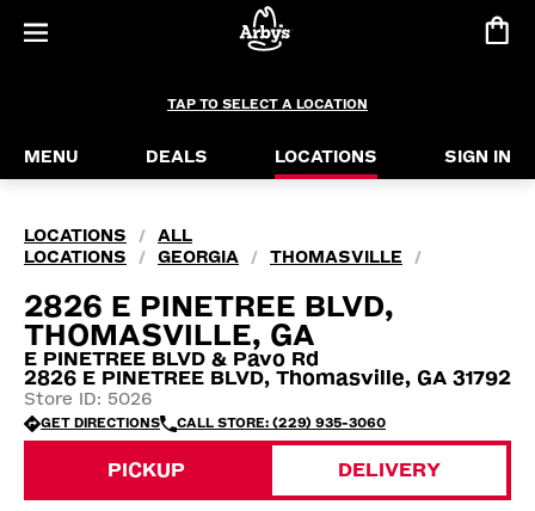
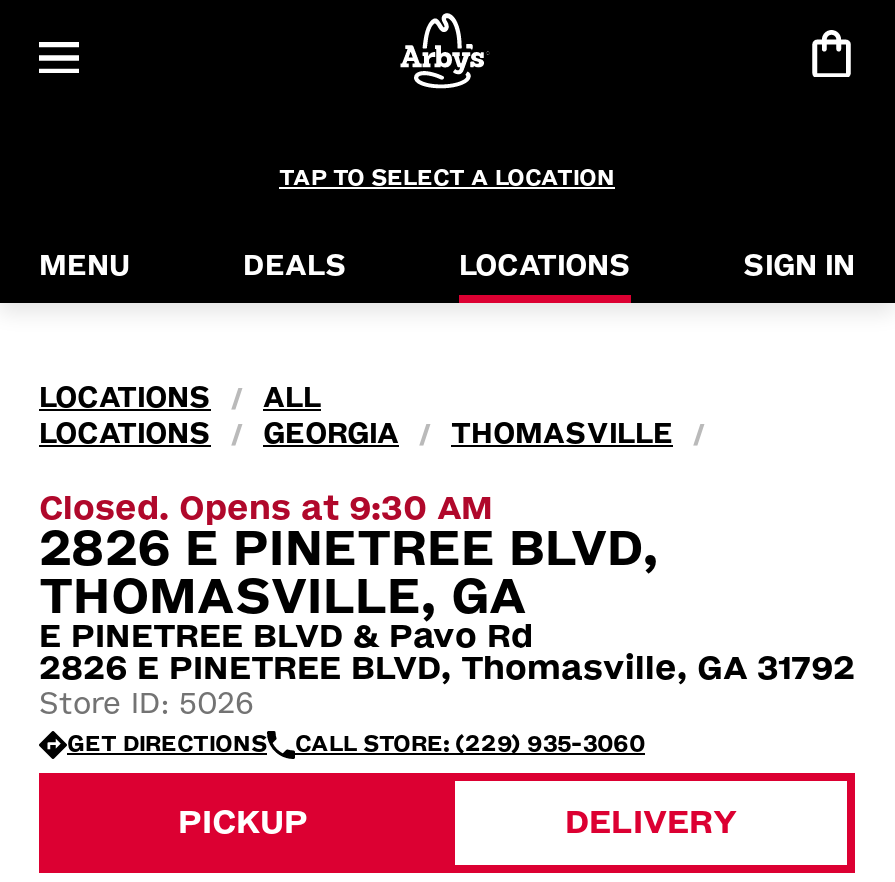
none -> [39,489,493,527] Closed. Opens at 9:30 AM

